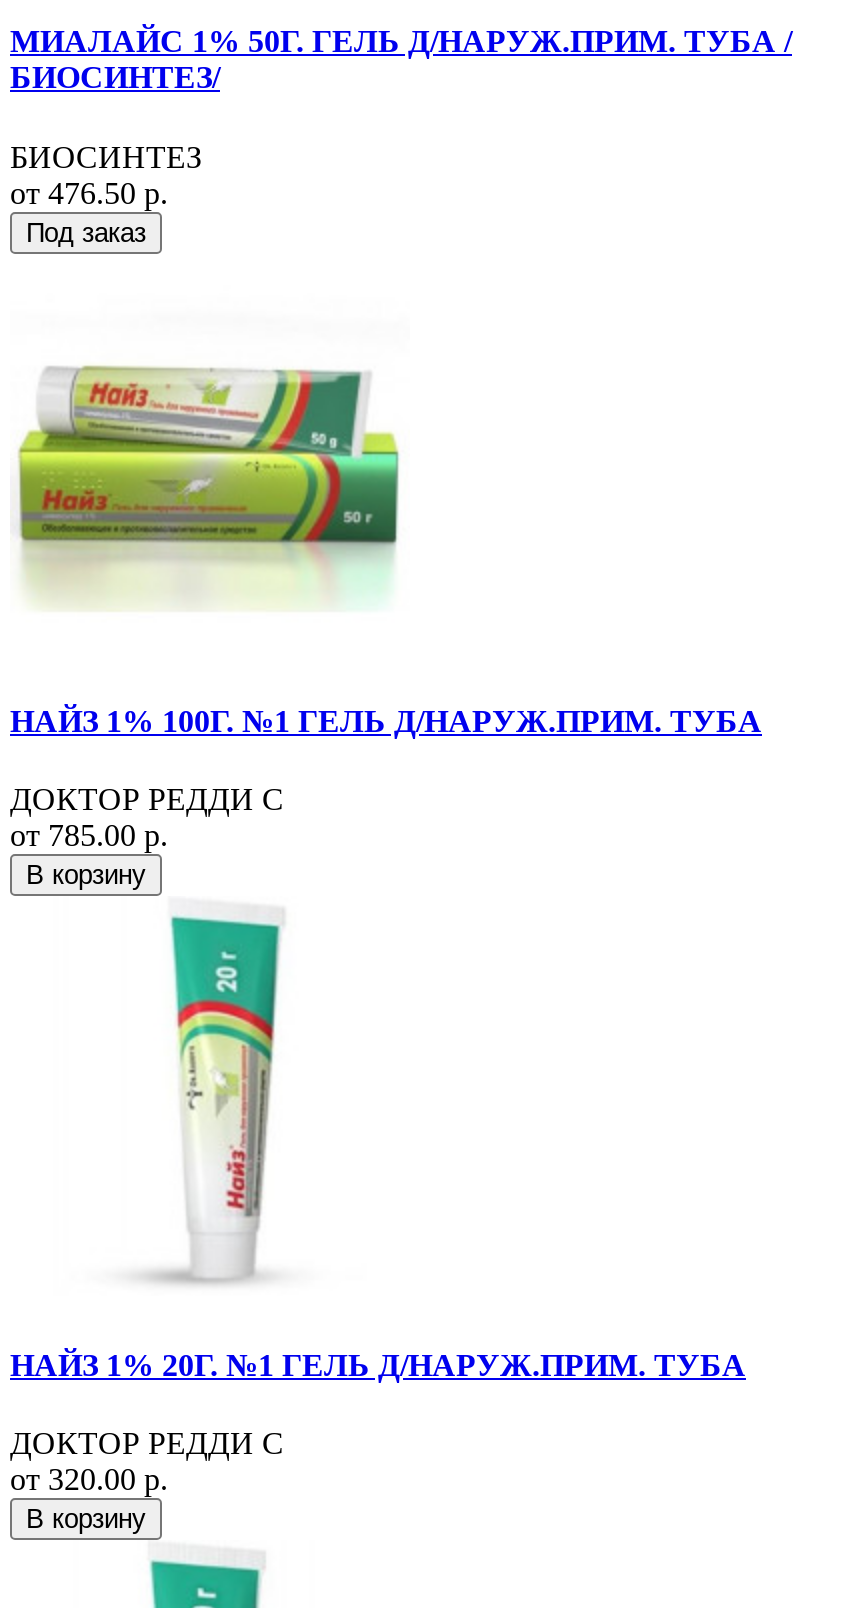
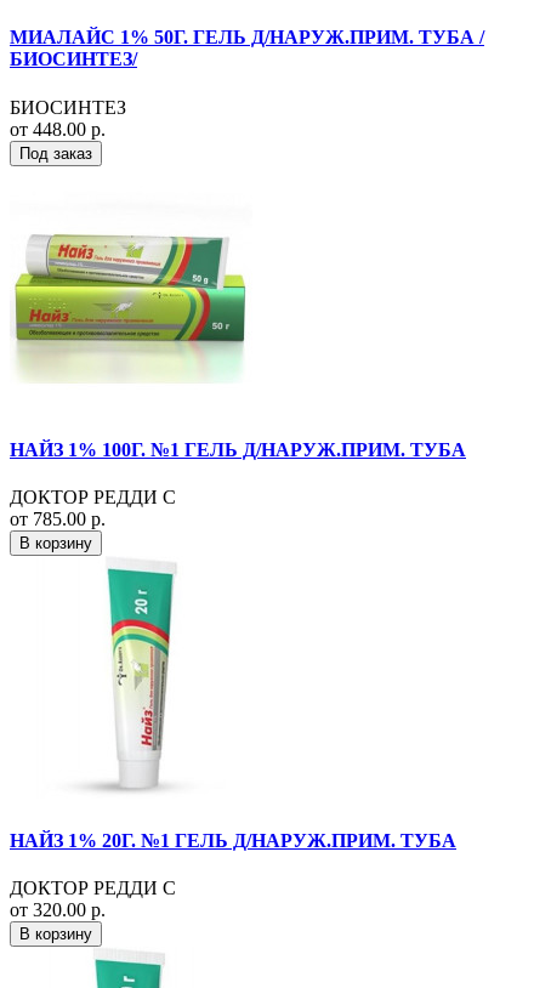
[10,175,168,209] от 476.50 р. -> [10,119,106,139] от 448.00 р.

